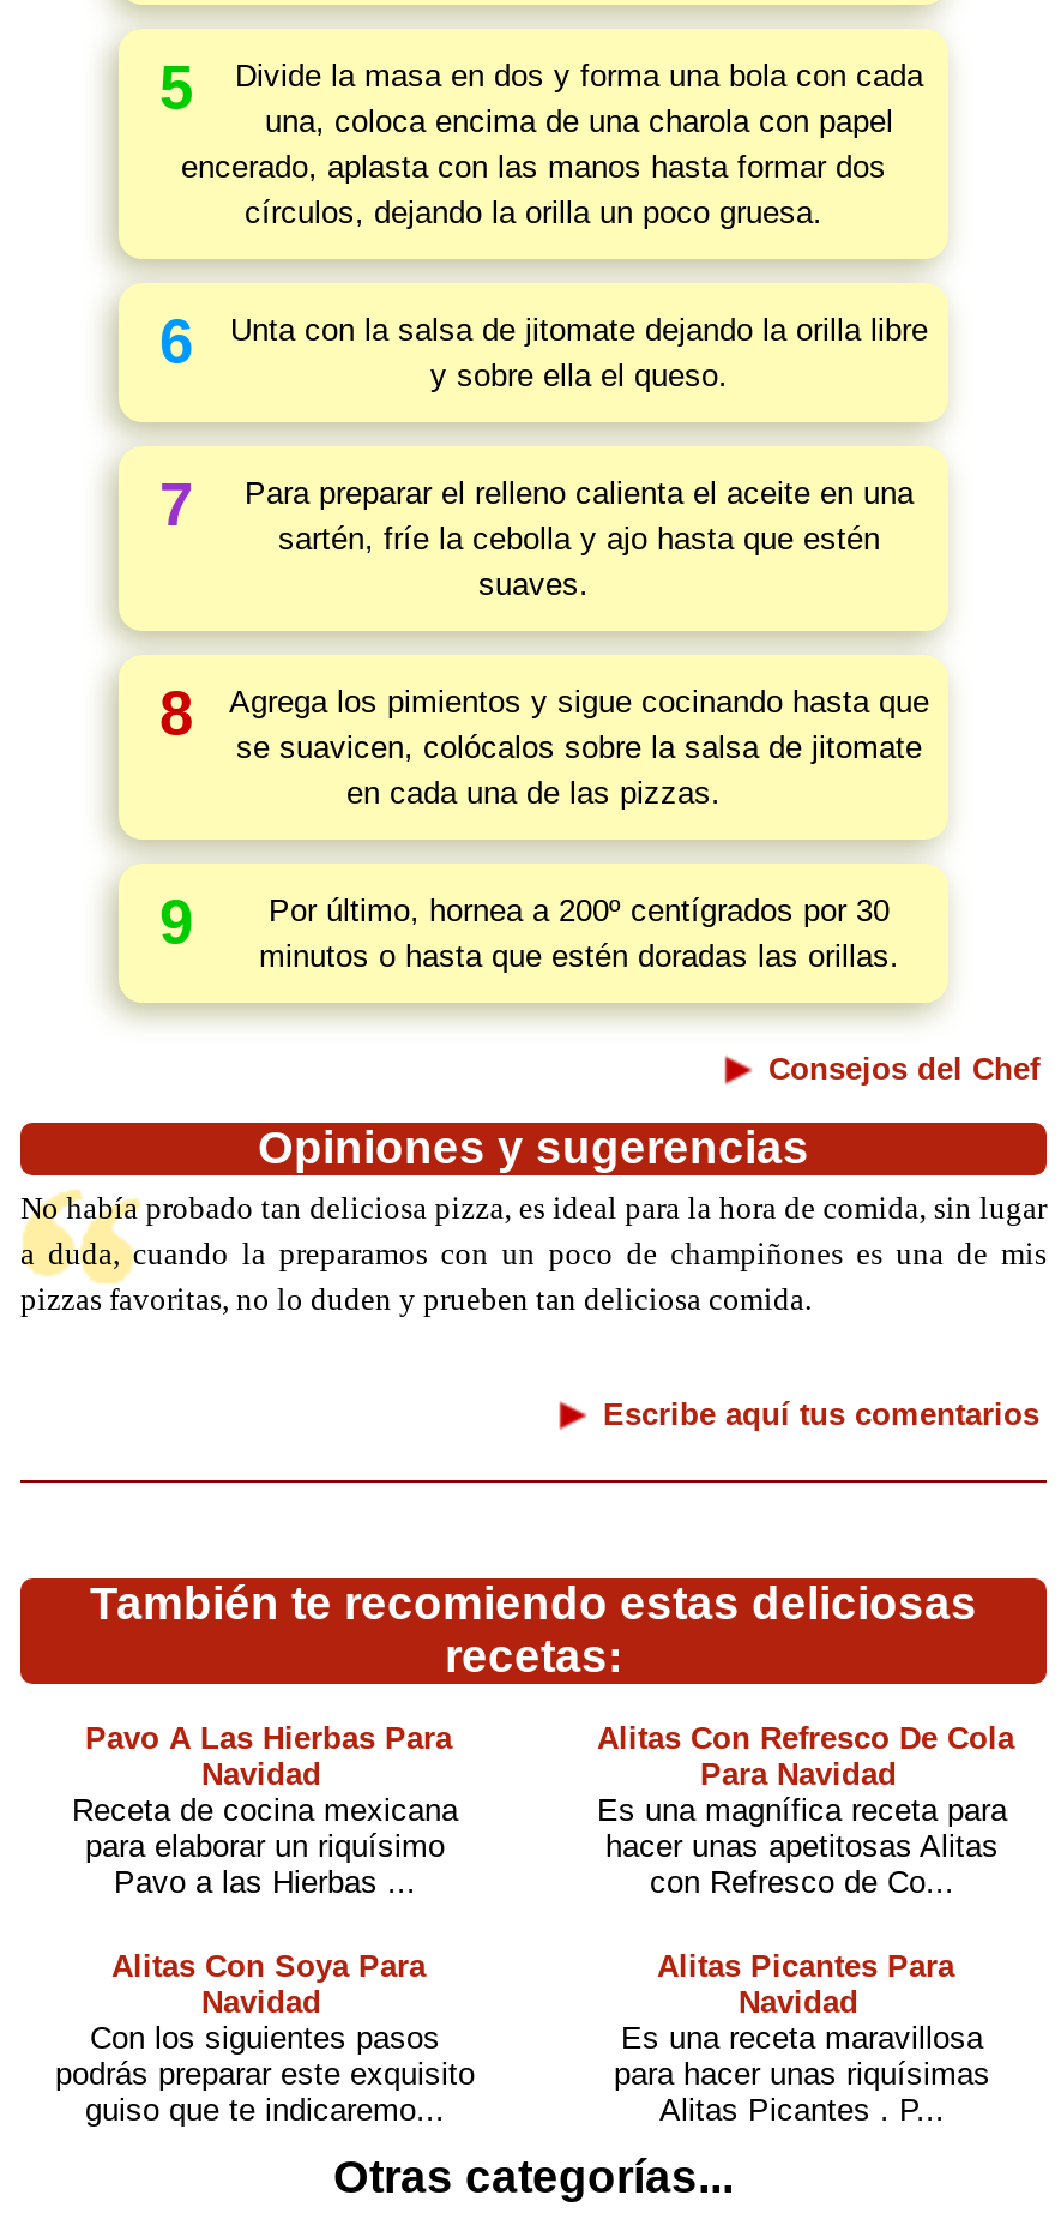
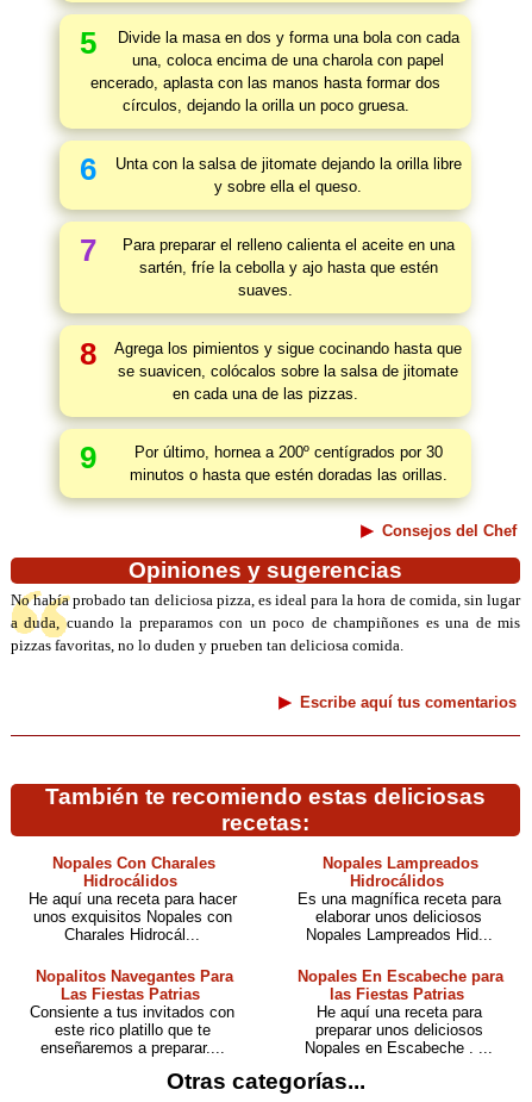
[72,1720,458,1900] Pavo A Las Hierbas Para | Navidad | Receta de cocina mexicana | para elaborar un riquísimo | Pavo a las Hierbas ... -> [28,854,236,944] Nopales Con Charales | Hidrocálidos | He aquí una receta para hacer | unos exquisitos Nopales con | Charales Hidrocál...
[597,1720,1014,1792] Alitas Con Refresco De Cola | Para Navidad -> [323,854,478,890] Nopales Lampreados | Hidrocálidos
[605,1828,999,1900] hacer unas apetitosas Alitas | con Refresco de Co... -> [305,908,492,944] elaborar unos deliciosos | Nopales Lampreados Hid...
[55,1948,475,2128] Alitas Con Soya Para | Navidad | Con los siguientes pasos | podrás preparar este exquisito | guiso que te indicaremo... -> [30,967,234,1057] Nopalitos Navegantes Para | Las Fiestas Patrias | Consiente a tus invitados con | este rico platillo que te | enseñaremos a preparar....
[614,1948,990,2128] Alitas Picantes Para | Navidad | Es una receta maravillosa | para hacer unas riquísimas | Alitas Picantes . P... -> [298,967,503,1057] Nopales En Escabeche para | las Fiestas Patrias | He aquí una receta para | preparar unos deliciosos | Nopales en Escabeche . ...

